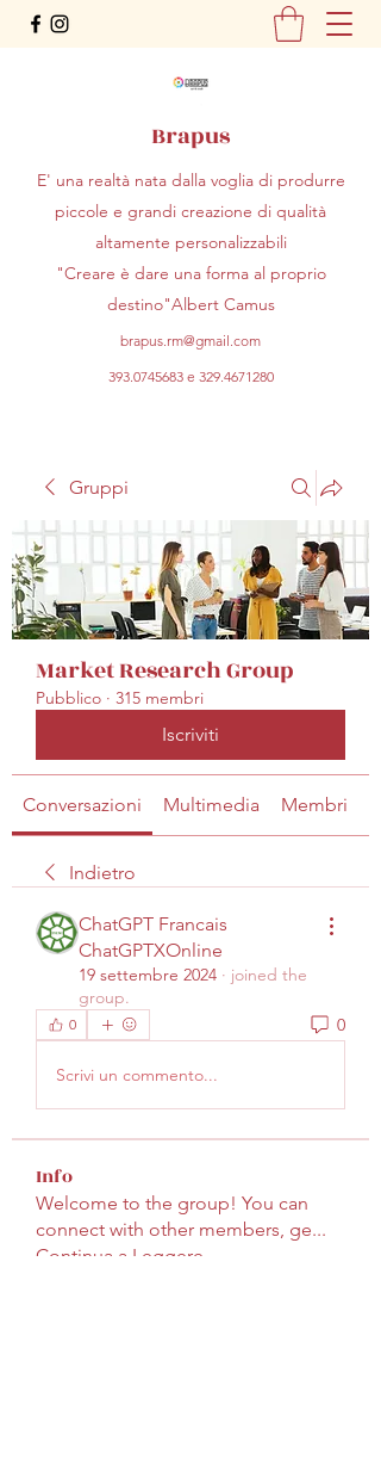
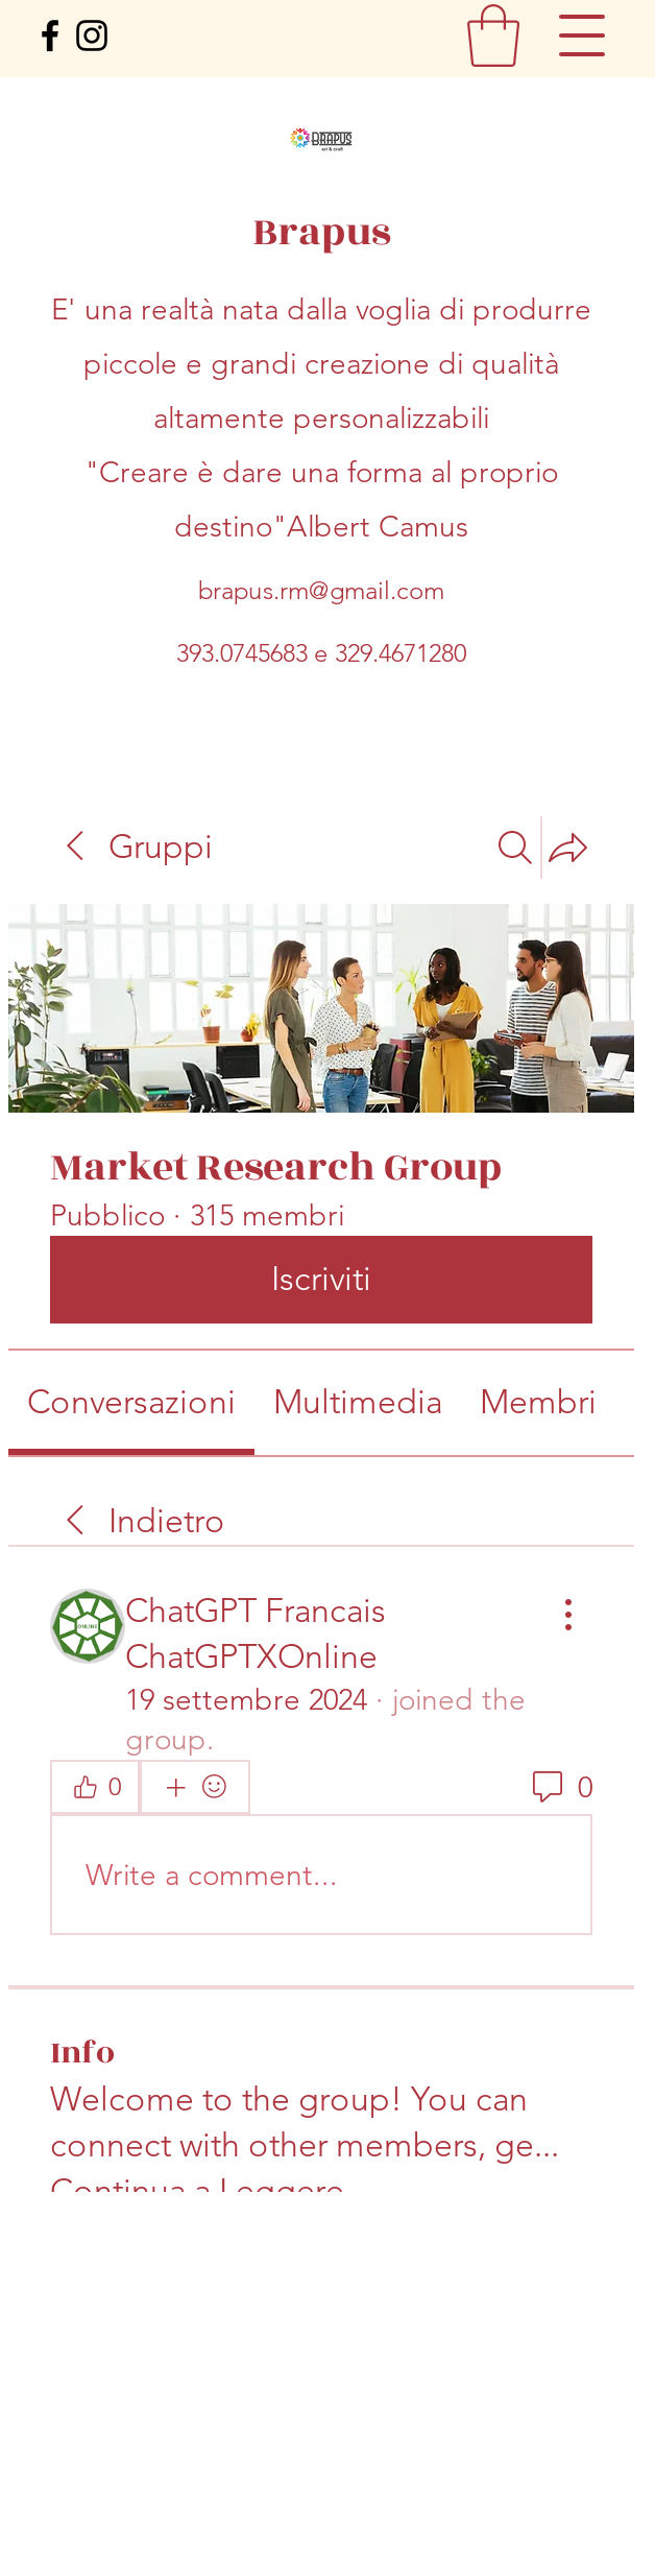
[56,1063,218,1085] Scrivi un commento... -> [86,1855,338,1892] Write a comment...

